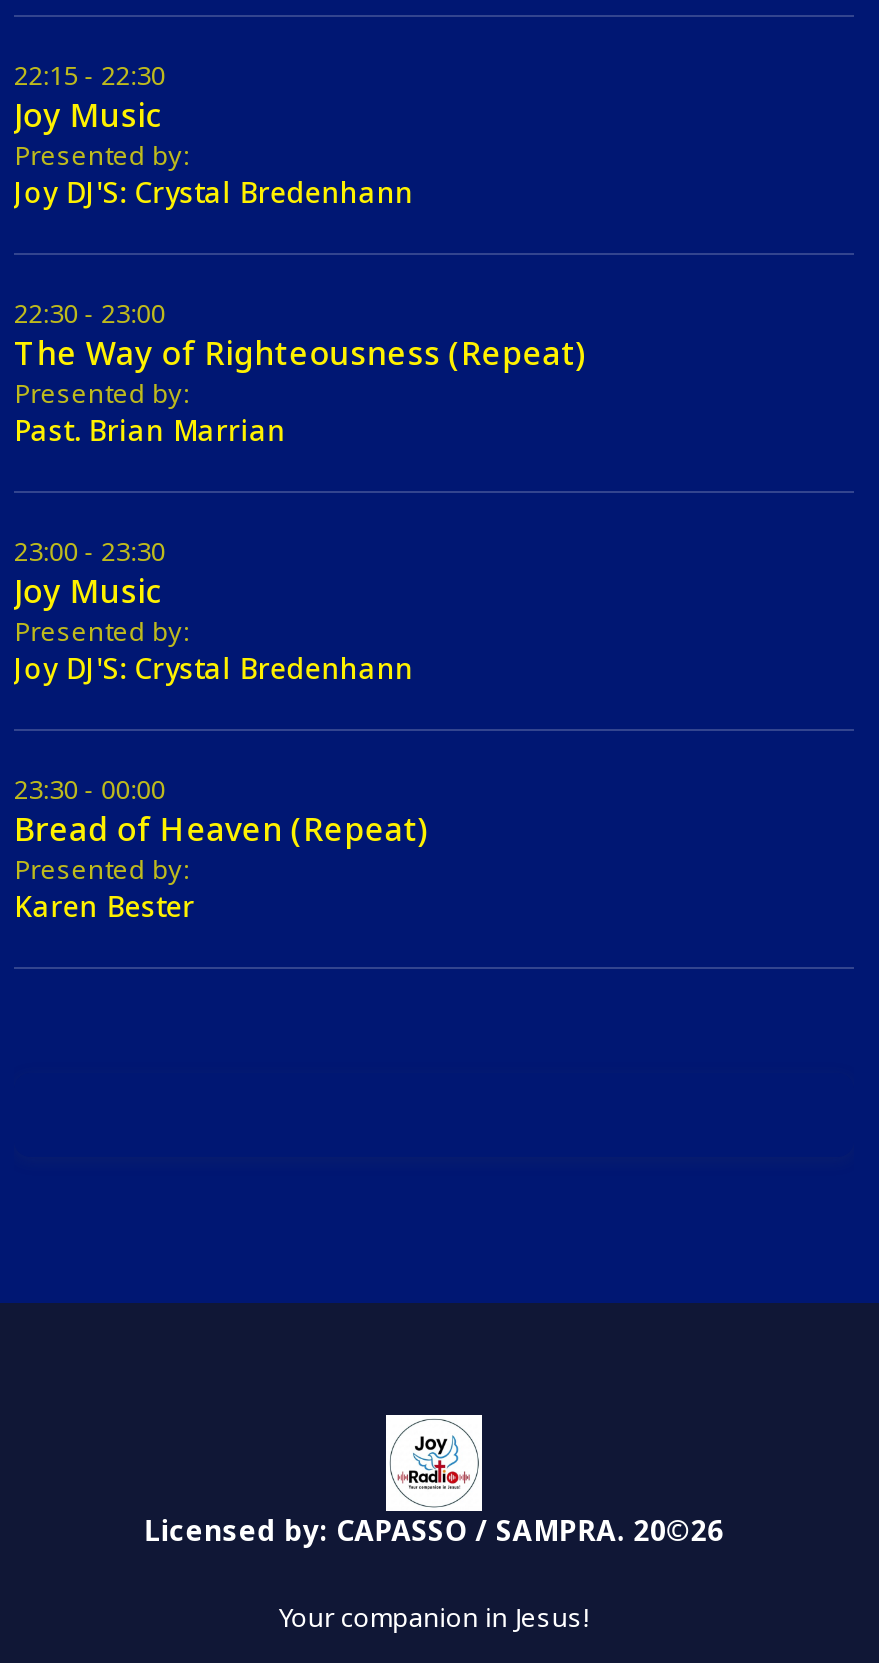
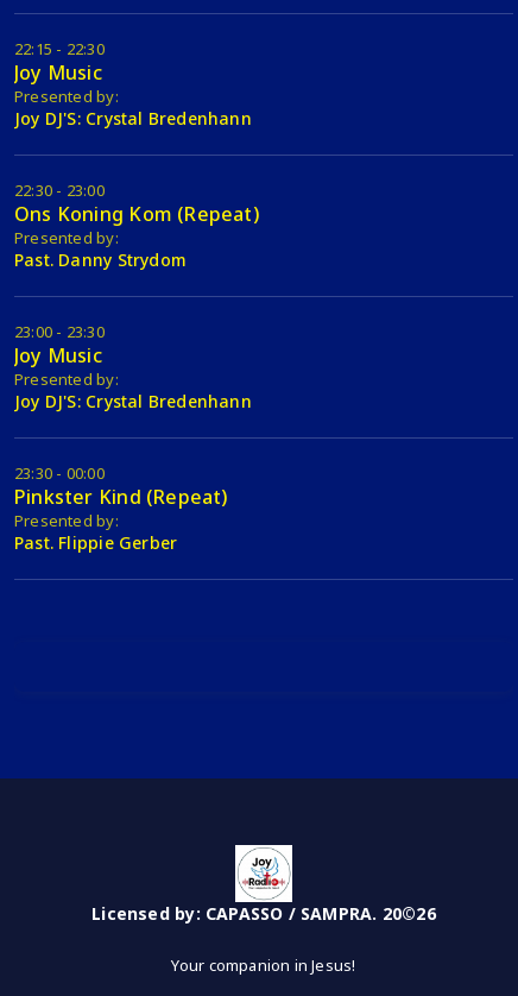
[14,331,586,375] The Way of Righteousness (Repeat) -> [14,201,259,227] Ons Koning Kom (Repeat)
[14,411,286,449] Past. Brian Marrian -> [14,248,187,271] Past. Danny Strydom
[14,807,428,851] Bread of Heaven (Repeat) -> [14,484,228,510] Pinkster Kind (Repeat)
[14,887,195,925] Karen Bester -> [14,531,177,554] Past. Flippie Gerber

